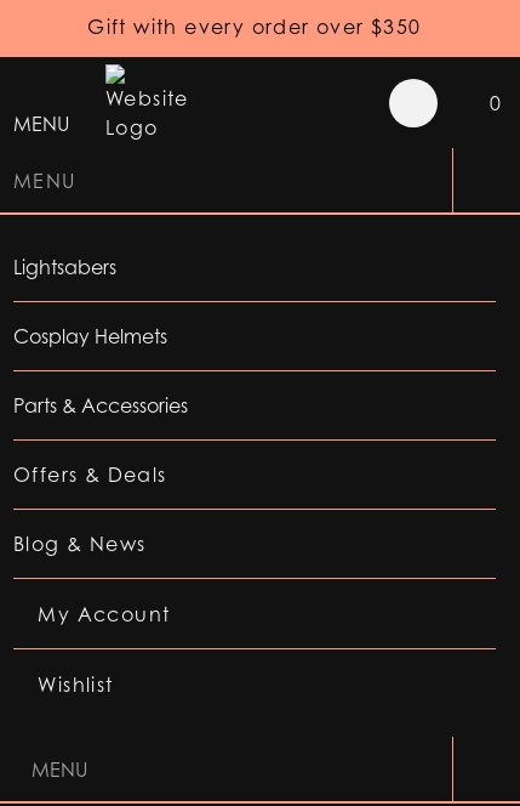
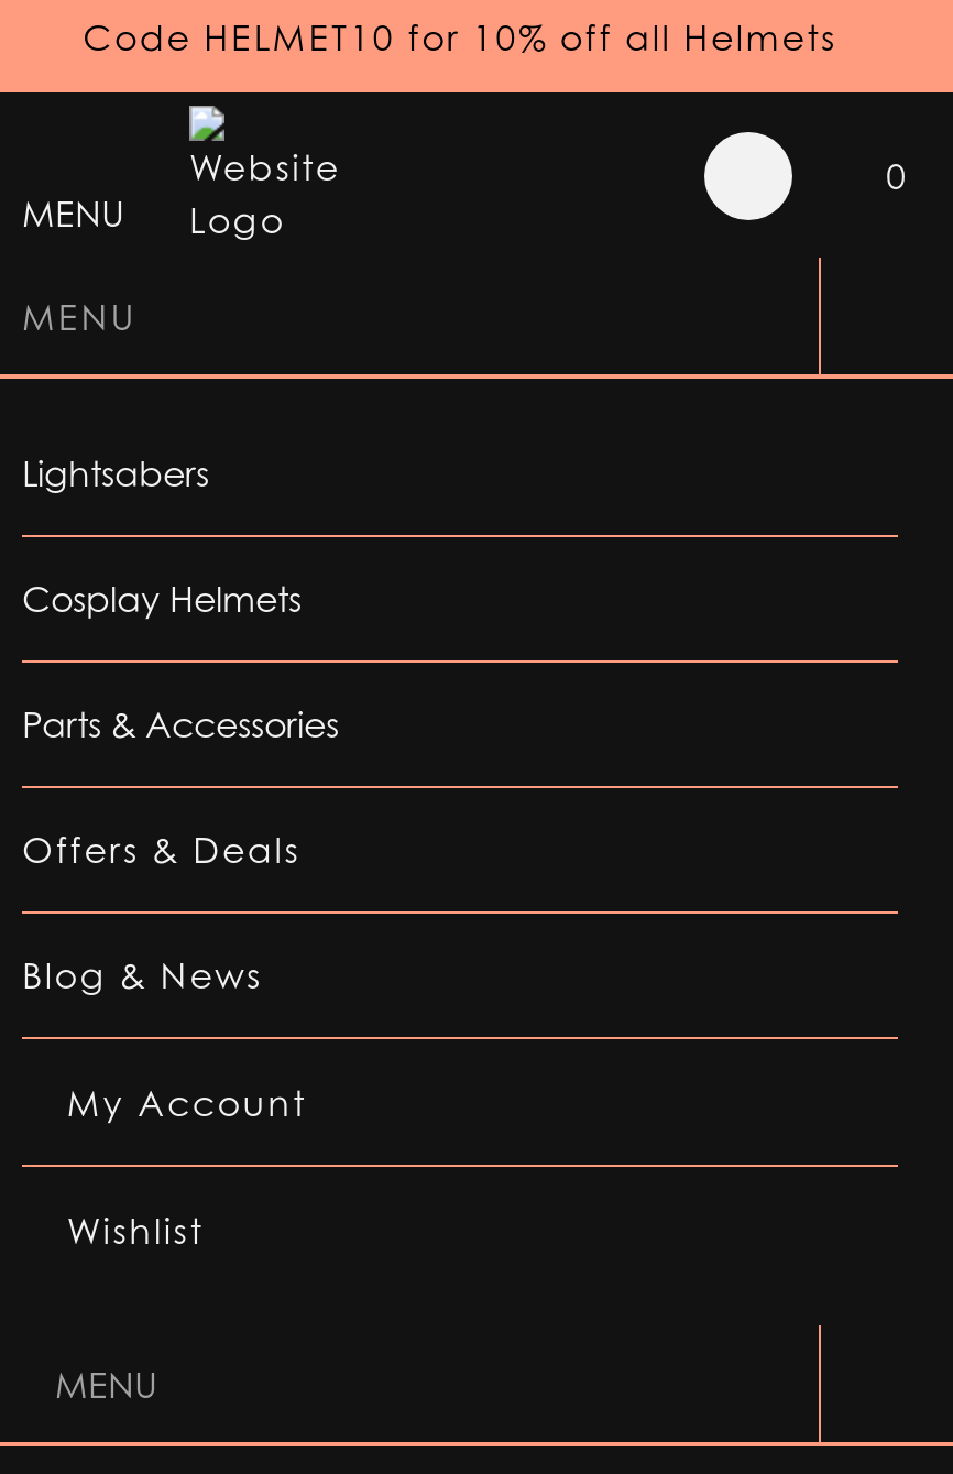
[88,15,421,39] Gift with every order over $350 -> [83,15,837,59] Code HELMET10 for 10% off all Helmets

